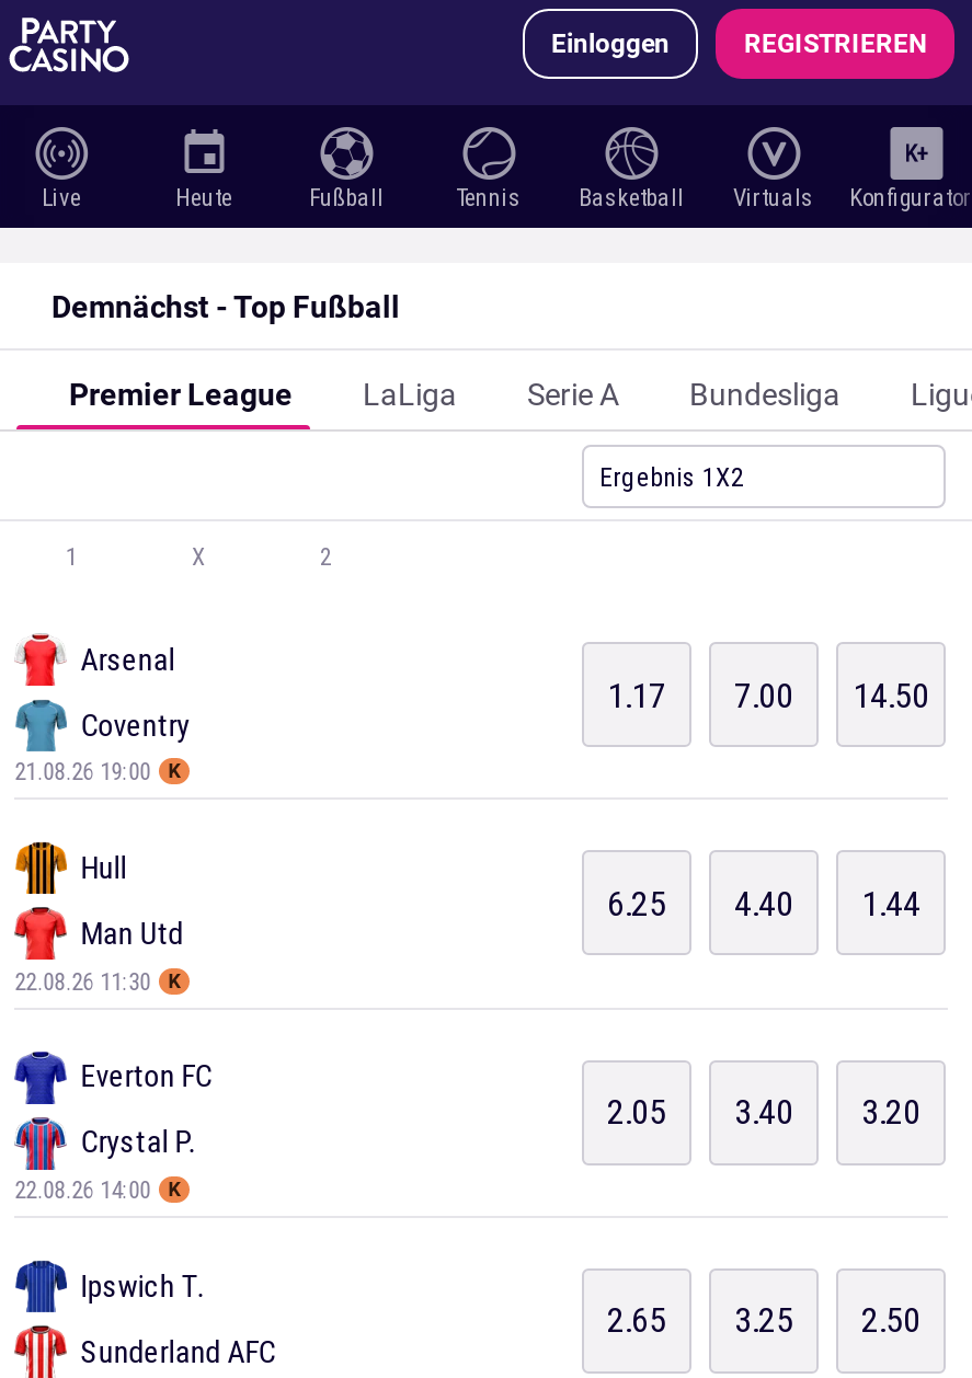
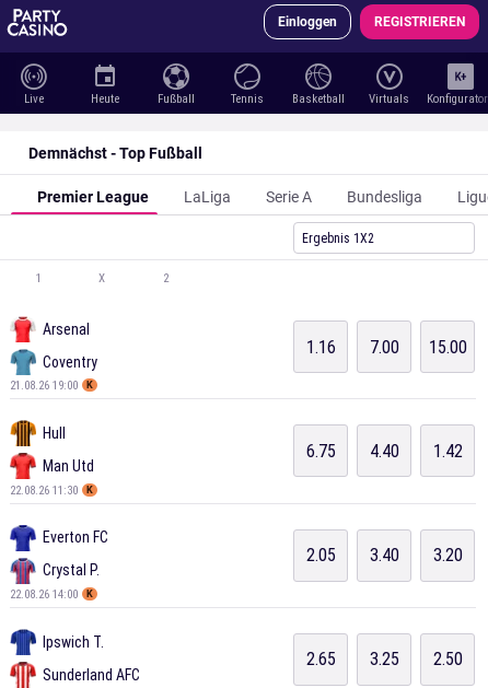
[607,674,666,716] 1.17 -> [306,336,335,357] 1.16
[853,674,929,716] 14.50 -> [428,336,467,357] 15.00
[607,883,666,924] 6.25 -> [306,441,335,461] 6.75
[861,883,920,924] 1.44 -> [433,441,462,461] 1.42

